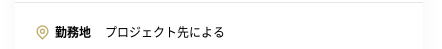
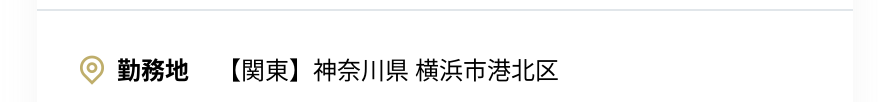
[105,24,225,41] プロジェクト先による -> [217,53,559,87] 【関東】神奈川県 横浜市港北区

